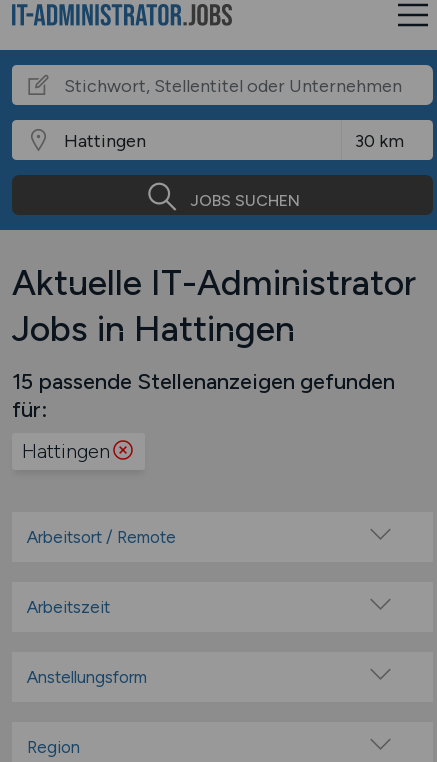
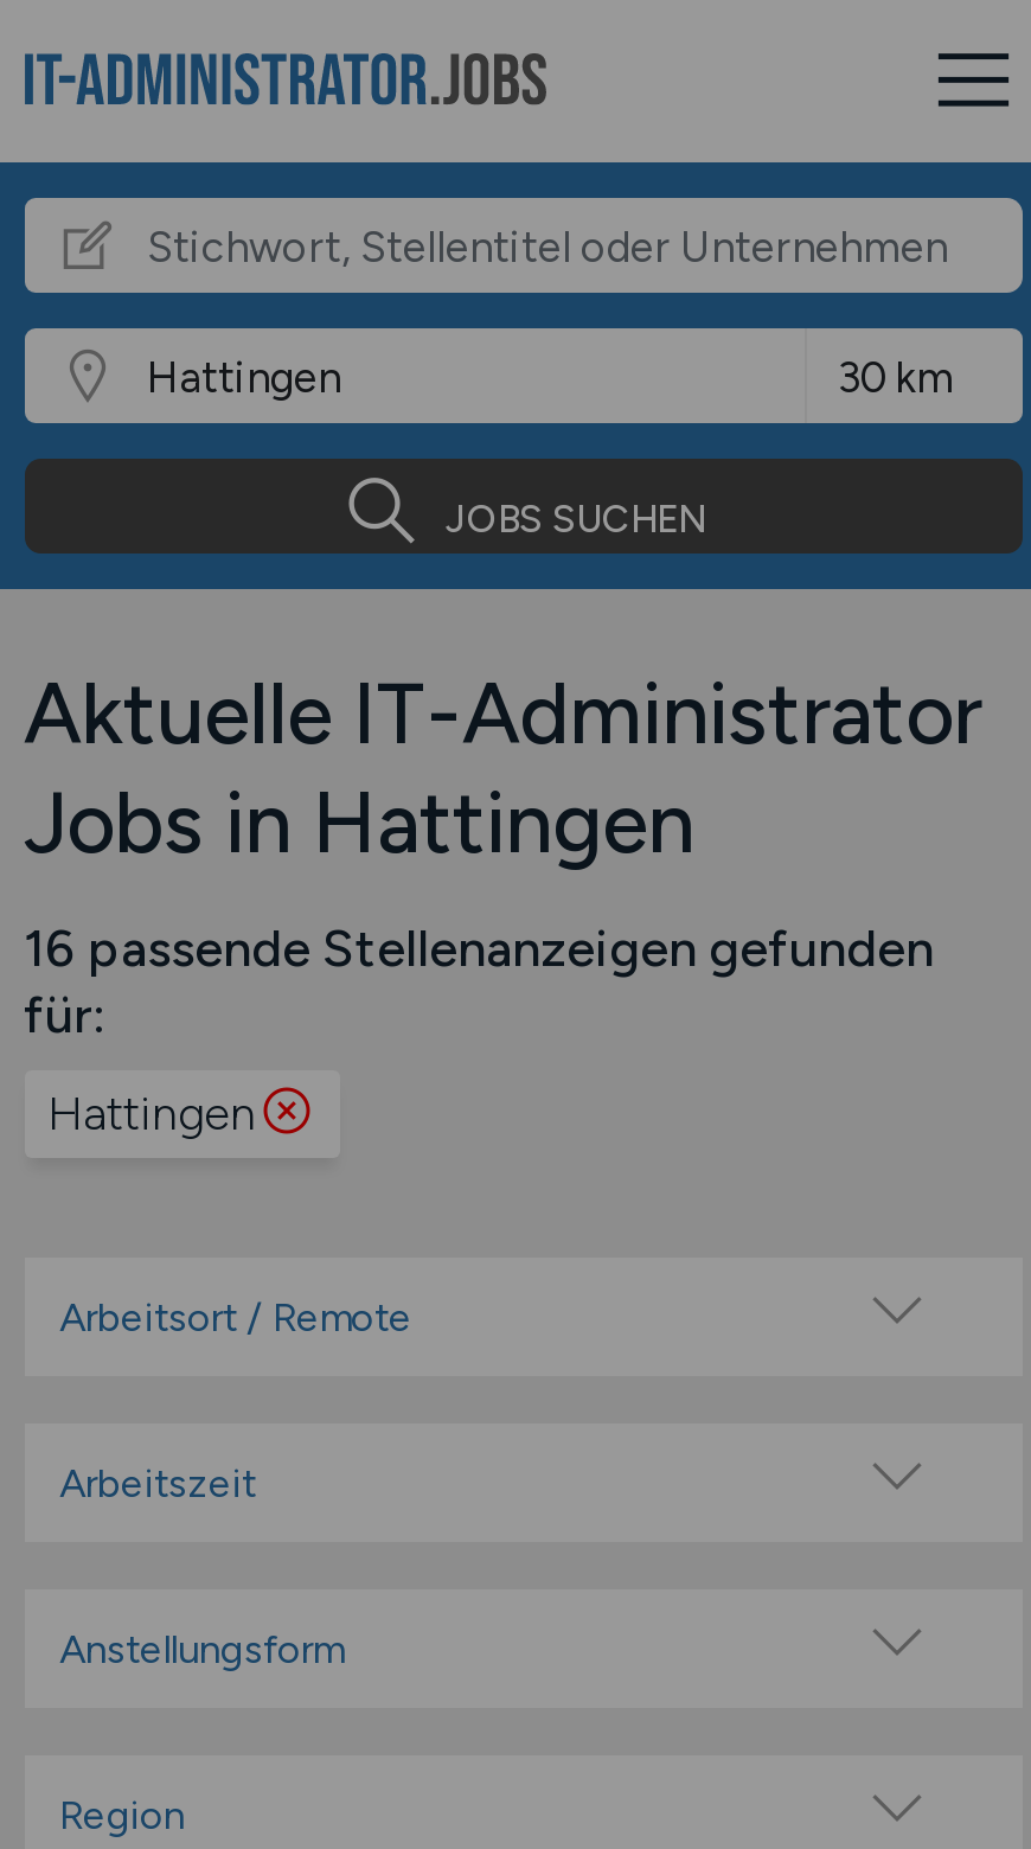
[11,368,394,394] 15 passende Stellenanzeigen gefunden -> [24,916,934,978] 16 passende Stellenanzeigen gefunden

